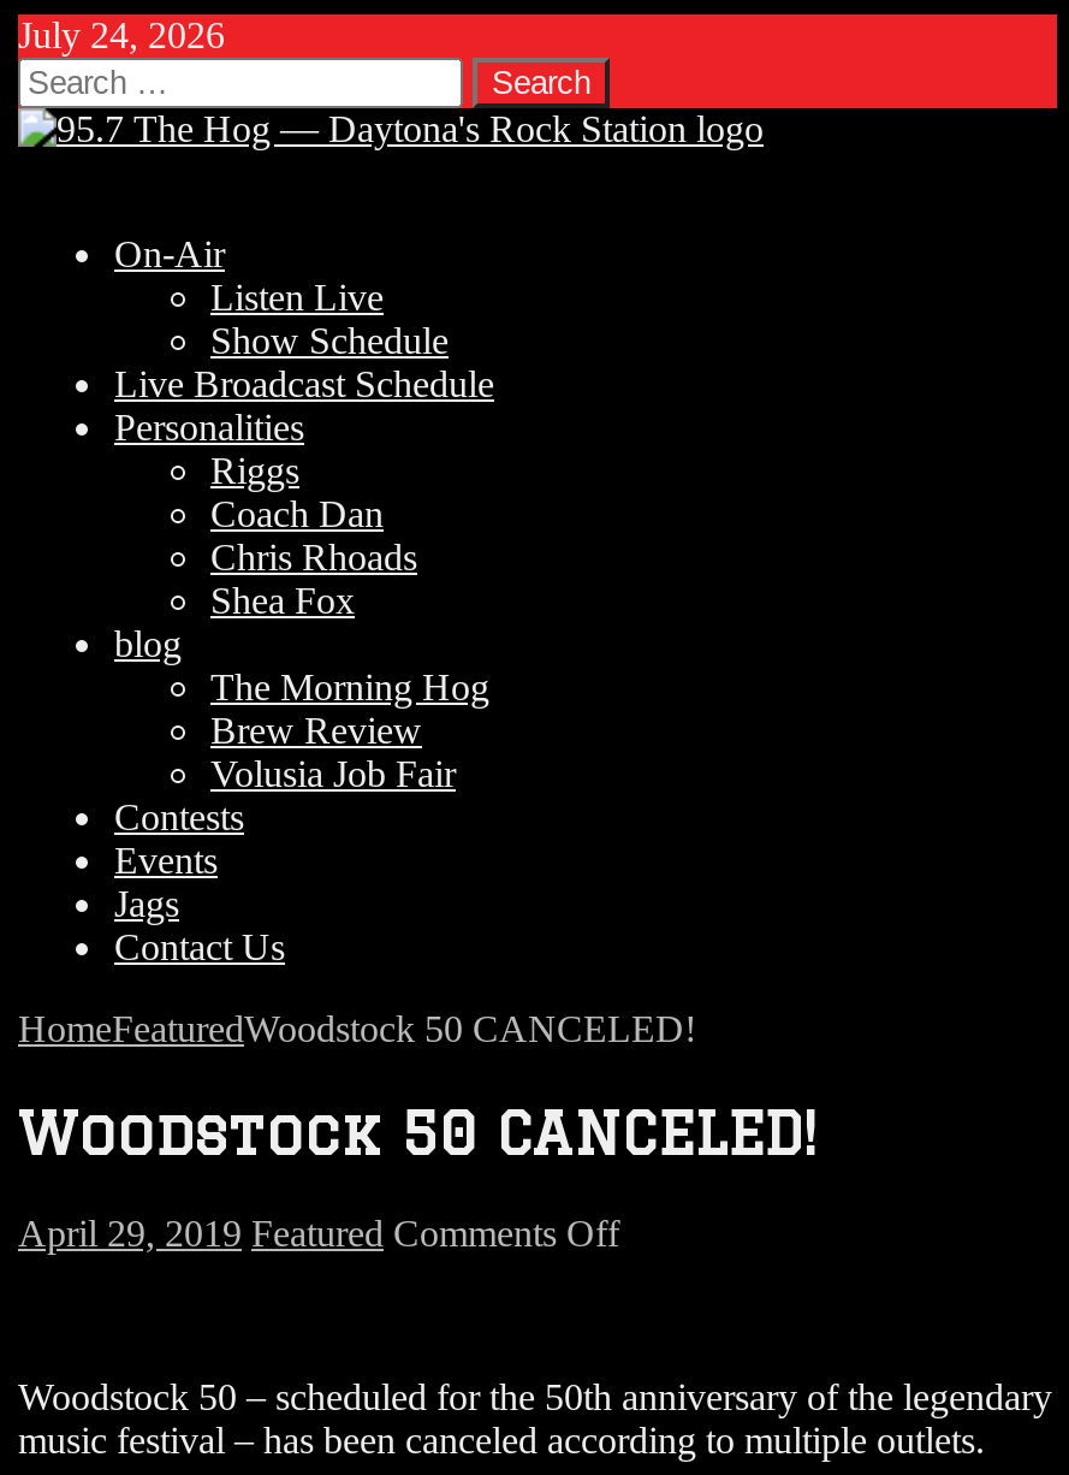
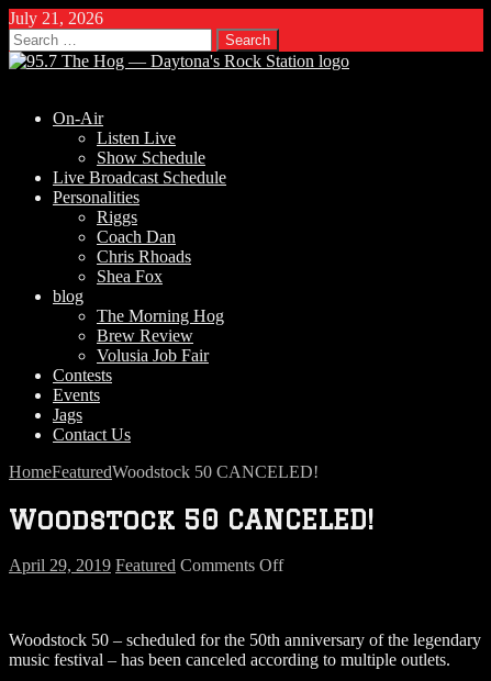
[18,14,225,55] July 24, 2026 -> [9,9,103,27] July 21, 2026

